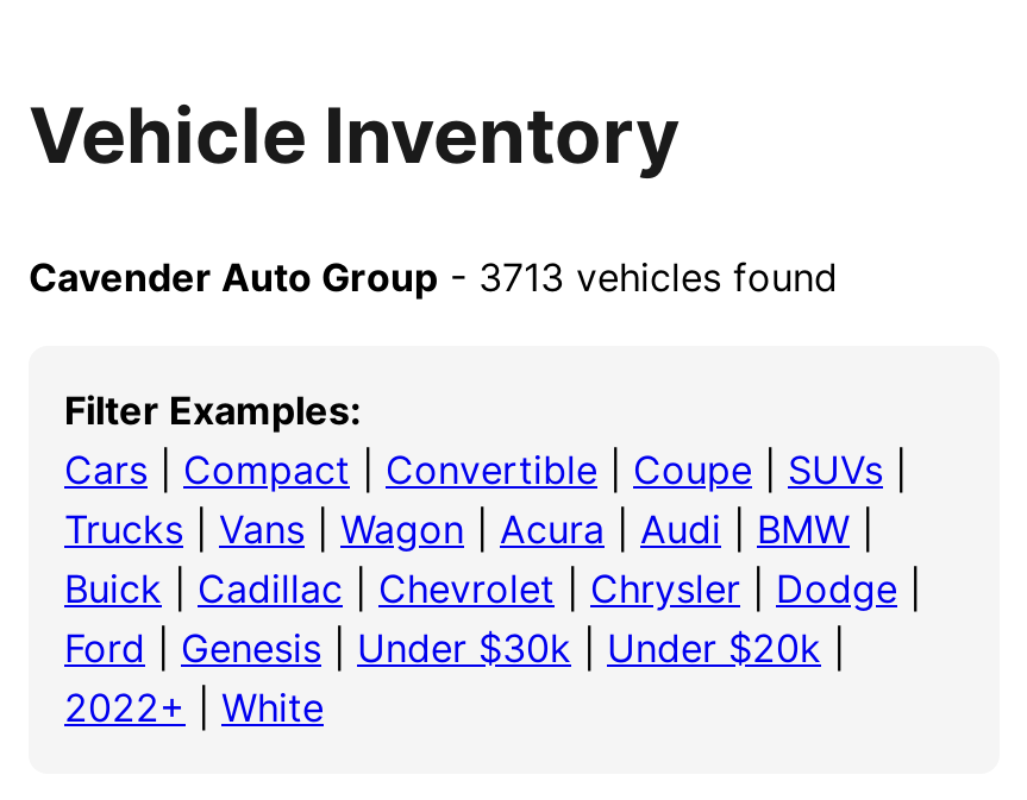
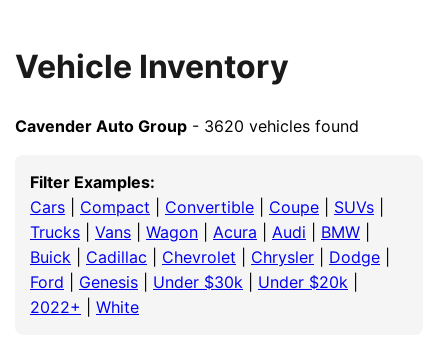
[29,253,838,301] Cavender Auto Group - 3713 vehicles found -> [15,116,359,136] Cavender Auto Group - 3620 vehicles found

